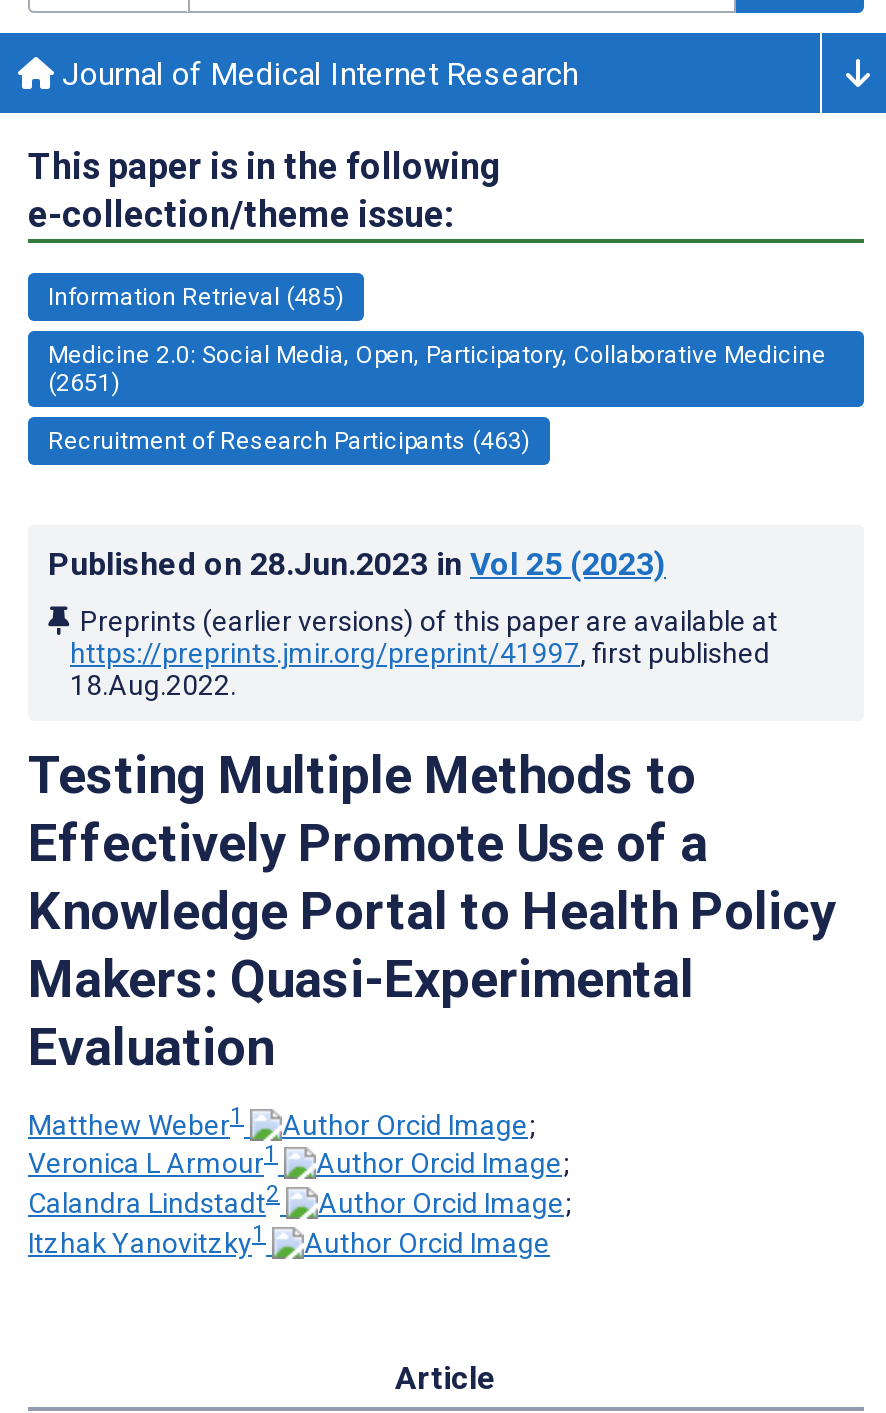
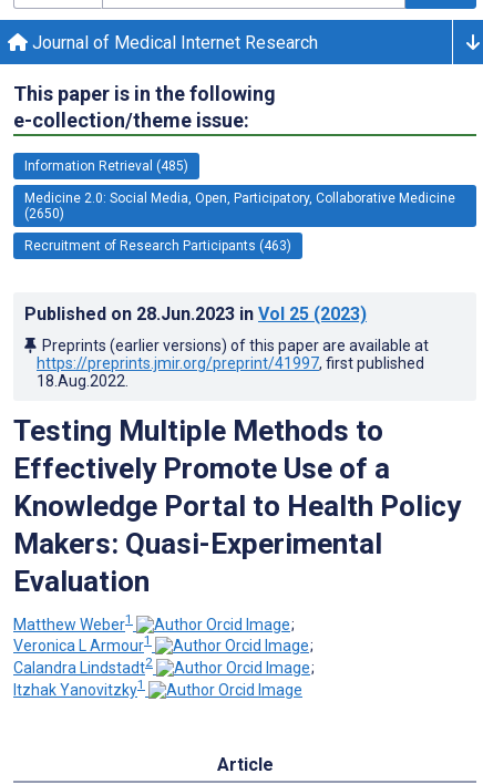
[48,369,120,397] (2651) -> [24,206,64,221] (2650)

